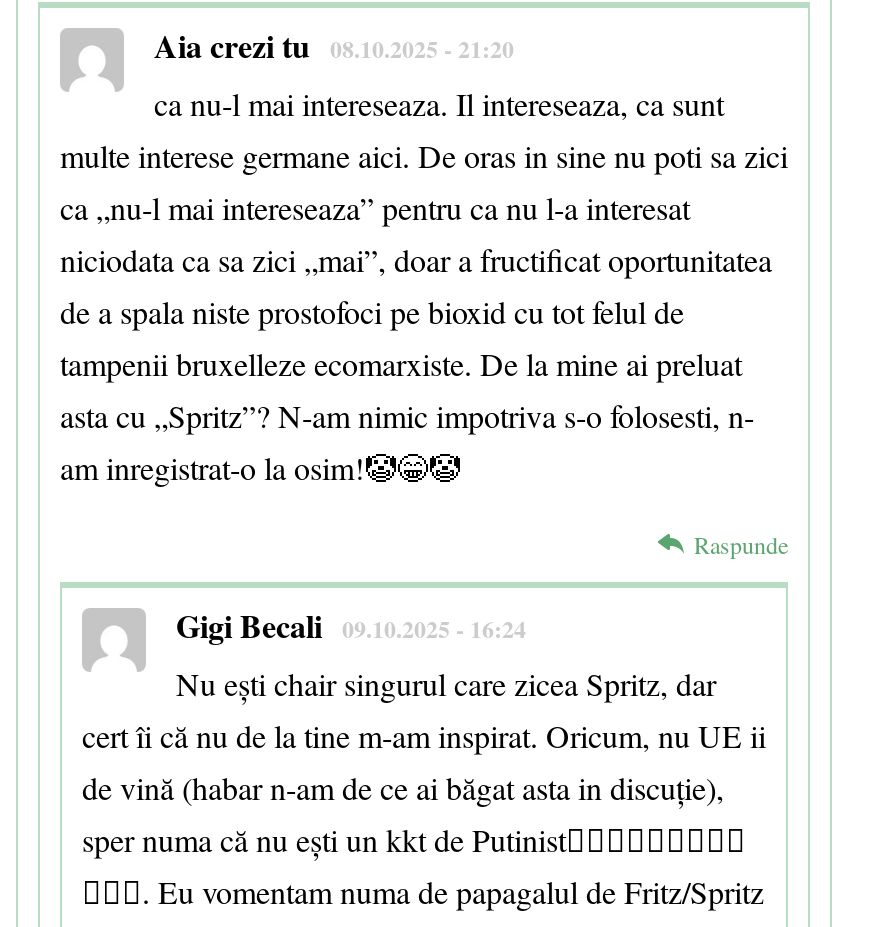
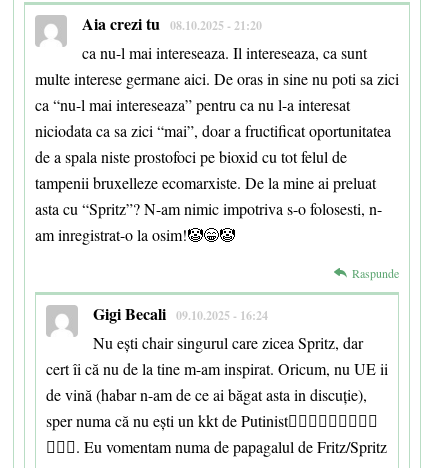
[60,186,690,228] ca „nu-l mai intereseaza” pentru ca nu l-a interesat -> [35,94,350,115] ca “nu-l mai intereseaza” pentru ca nu l-a interesat
[60,238,772,280] niciodata ca sa zici „mai”, doar a fructificat oportunitatea -> [35,120,391,141] niciodata ca sa zici “mai”, doar a fructificat oportunitatea
[60,394,754,436] asta cu „Spritz”? N-am nimic impotriva s-o folosesti, n- -> [35,198,382,219] asta cu “Spritz”? N-am nimic impotriva s-o folosesti, n-

